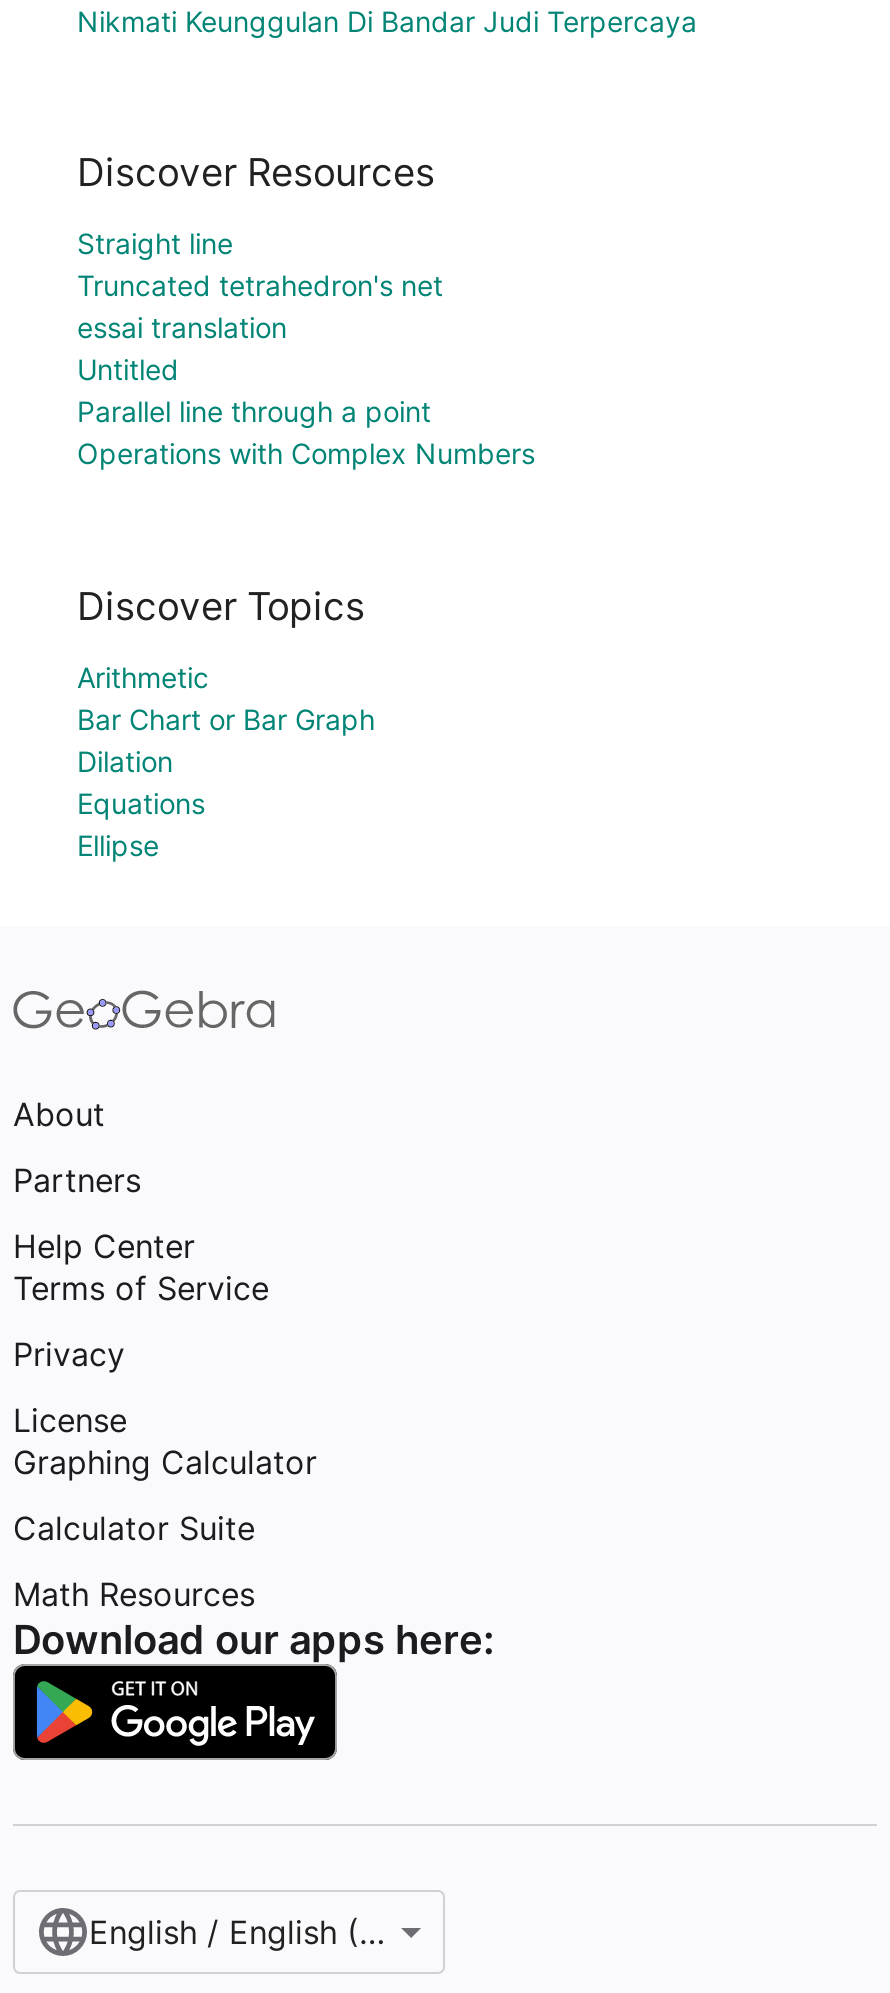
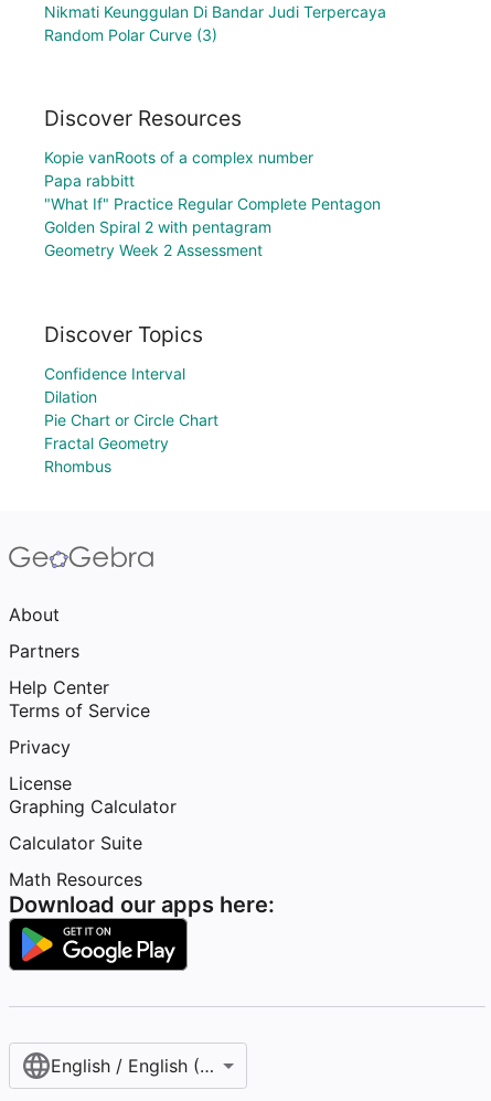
none -> [44,25,217,44] Random Polar Curve (3)
moved [77,149,435,197] -> [44,105,242,132]: Discover Resources
[77,227,535,471] Straight line | Truncated tetrahedron's net | essai translation | Untitled | Parallel line through a point | Operations with Complex Numbers -> [44,148,381,260] Kopie vanRoots of a complex number | Papa rabbitt | "What If" Practice Regular Complete Pentagon | Golden Spiral 2 with pentagram | Geometry Week 2 Assessment
[77,660,375,736] Arithmetic | Bar Chart or Bar Graph -> [44,364,185,383] Confidence Interval
moved [77,744,173,778] -> [44,387,97,406]: Dilation
[77,786,205,862] Equations | Ellipse -> [44,410,218,475] Pie Chart or Circle Chart | Fractal Geometry | Rhombus

